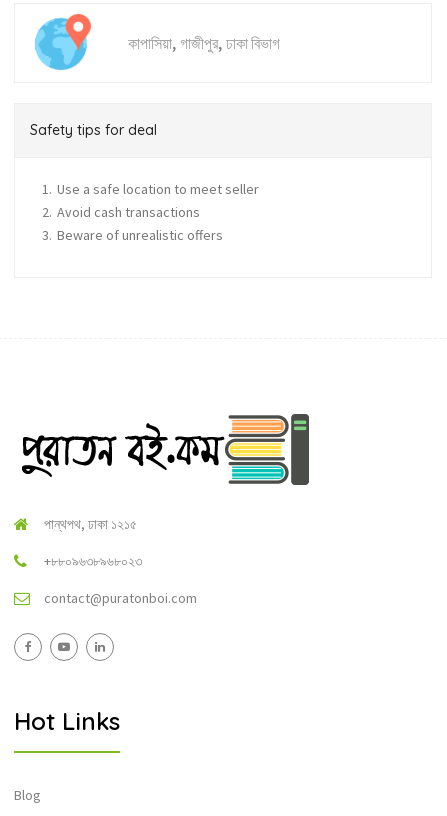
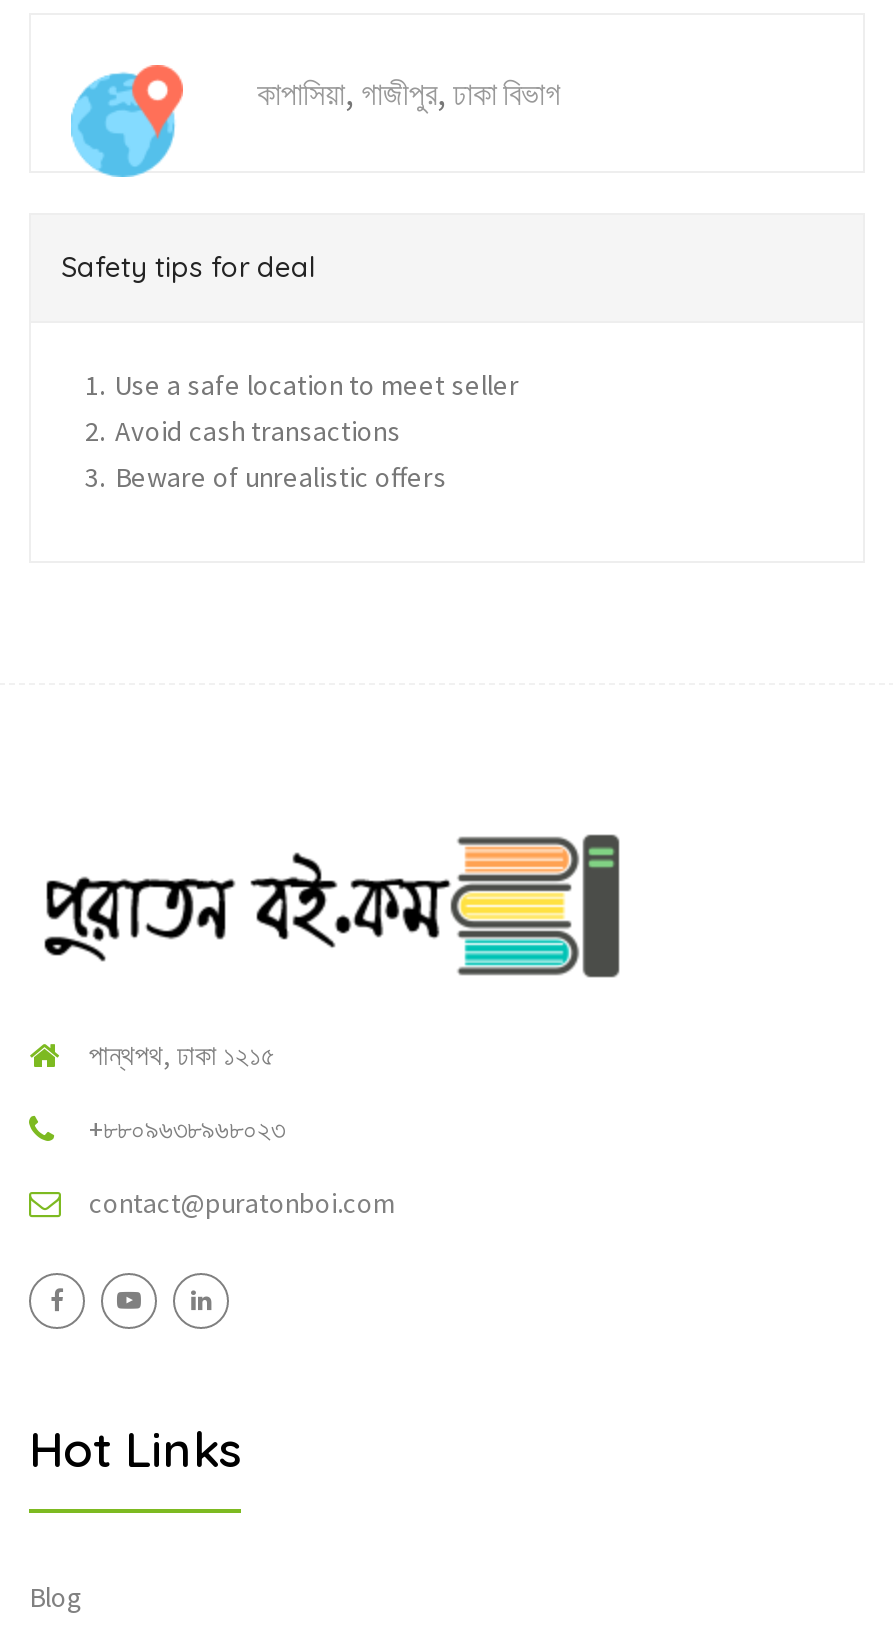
[34,13,92,85] [image] -> [69,35,185,179] [image]

